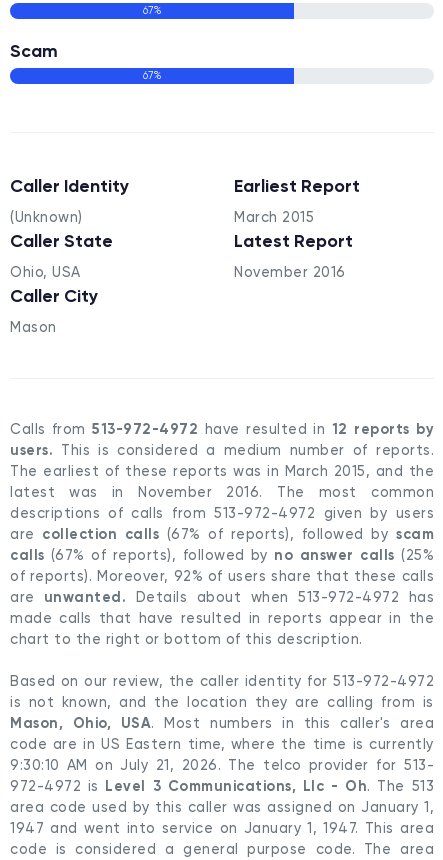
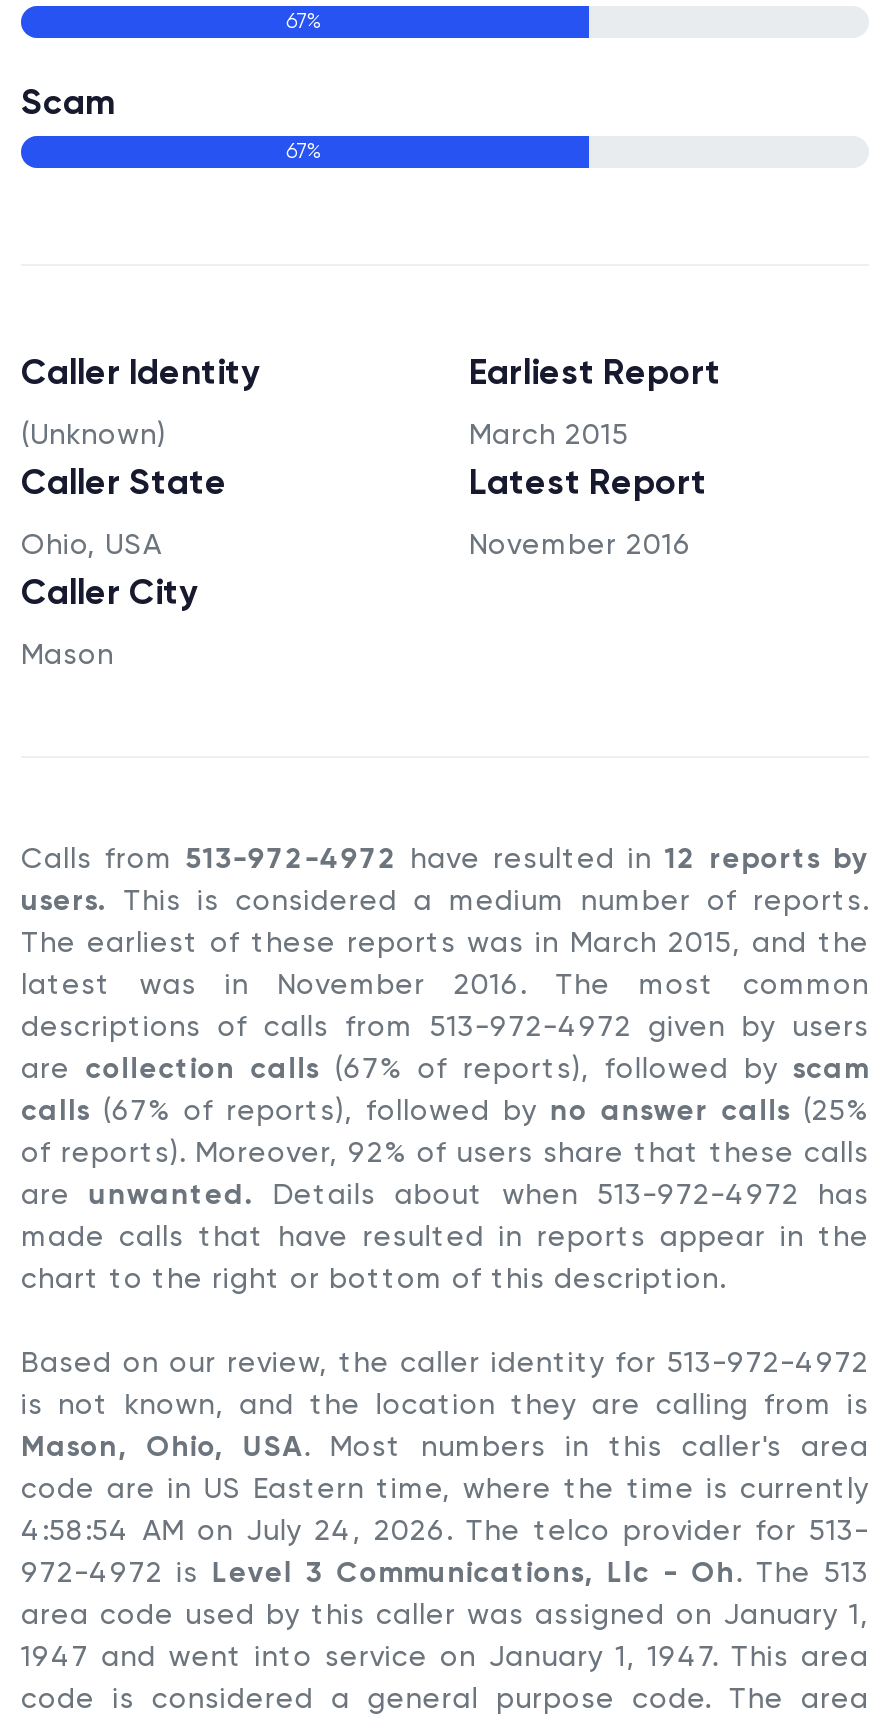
[10,757,434,774] 9:30:10 AM on July 21, 2026. The telco provider for 513- -> [21,1514,869,1548] 4:58:54 AM on July 24, 2026. The telco provider for 513-

